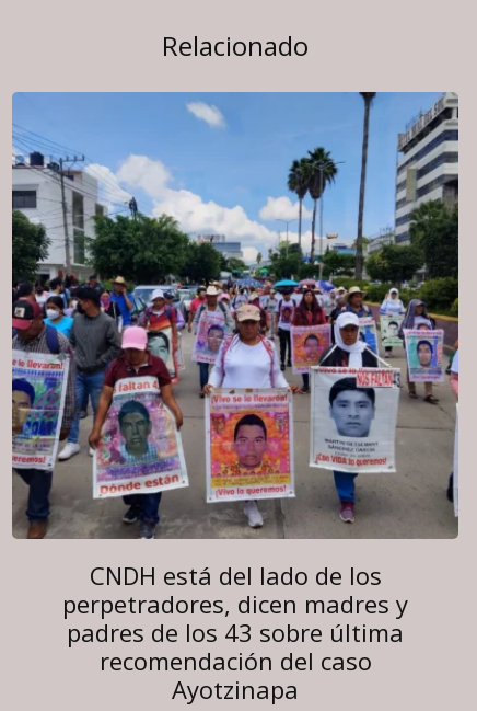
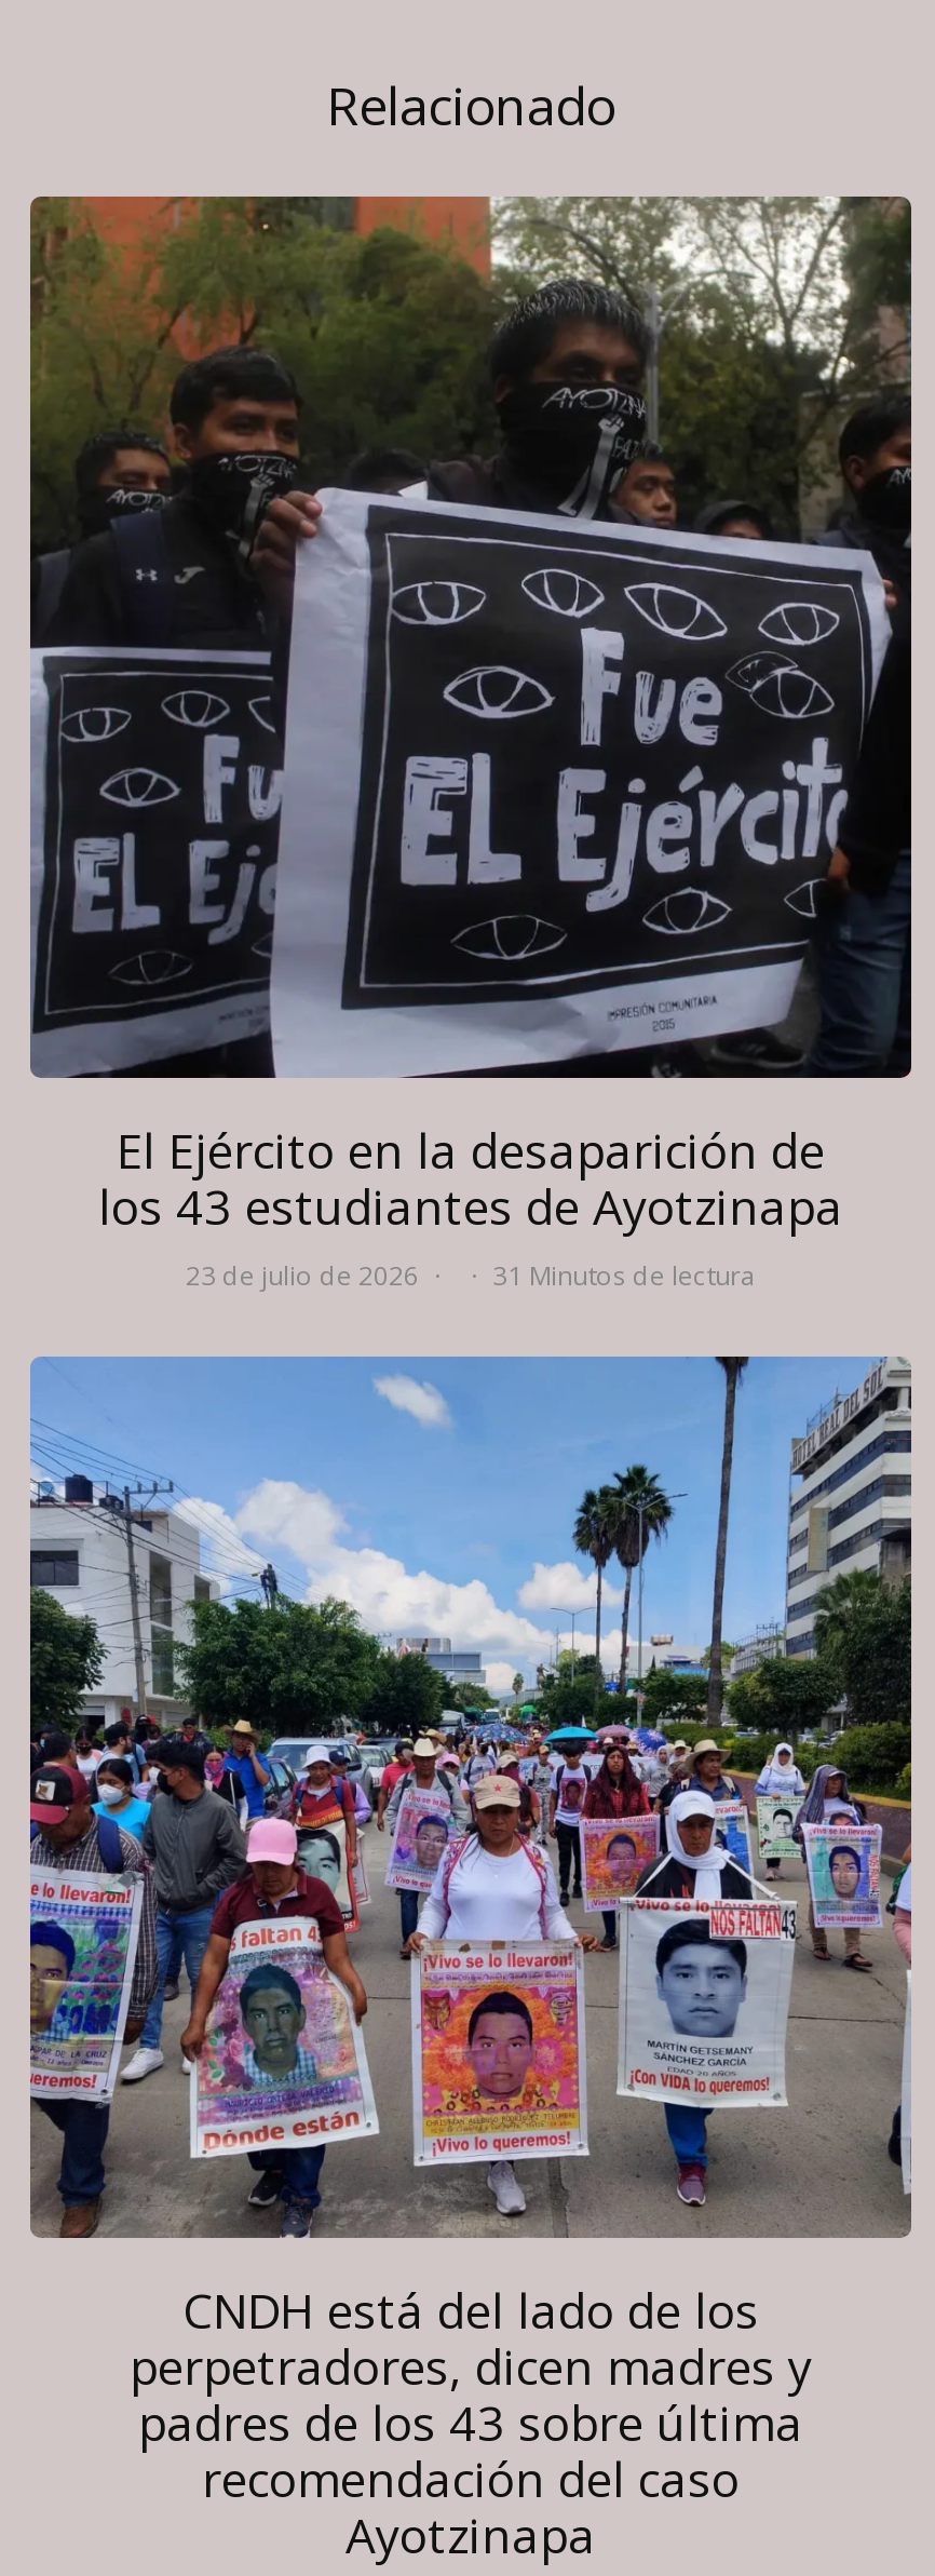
none -> [28,194,913,1294] [image] | El Ejército en la desaparición de | los 43 estudiantes de Ayotzinapa | 23 de julio de 2026 · | · 31 Minutos de lectura

